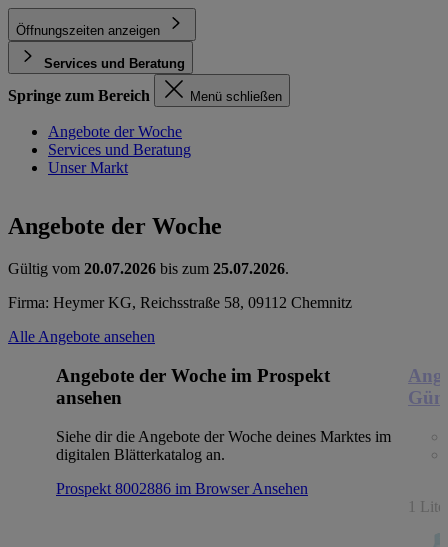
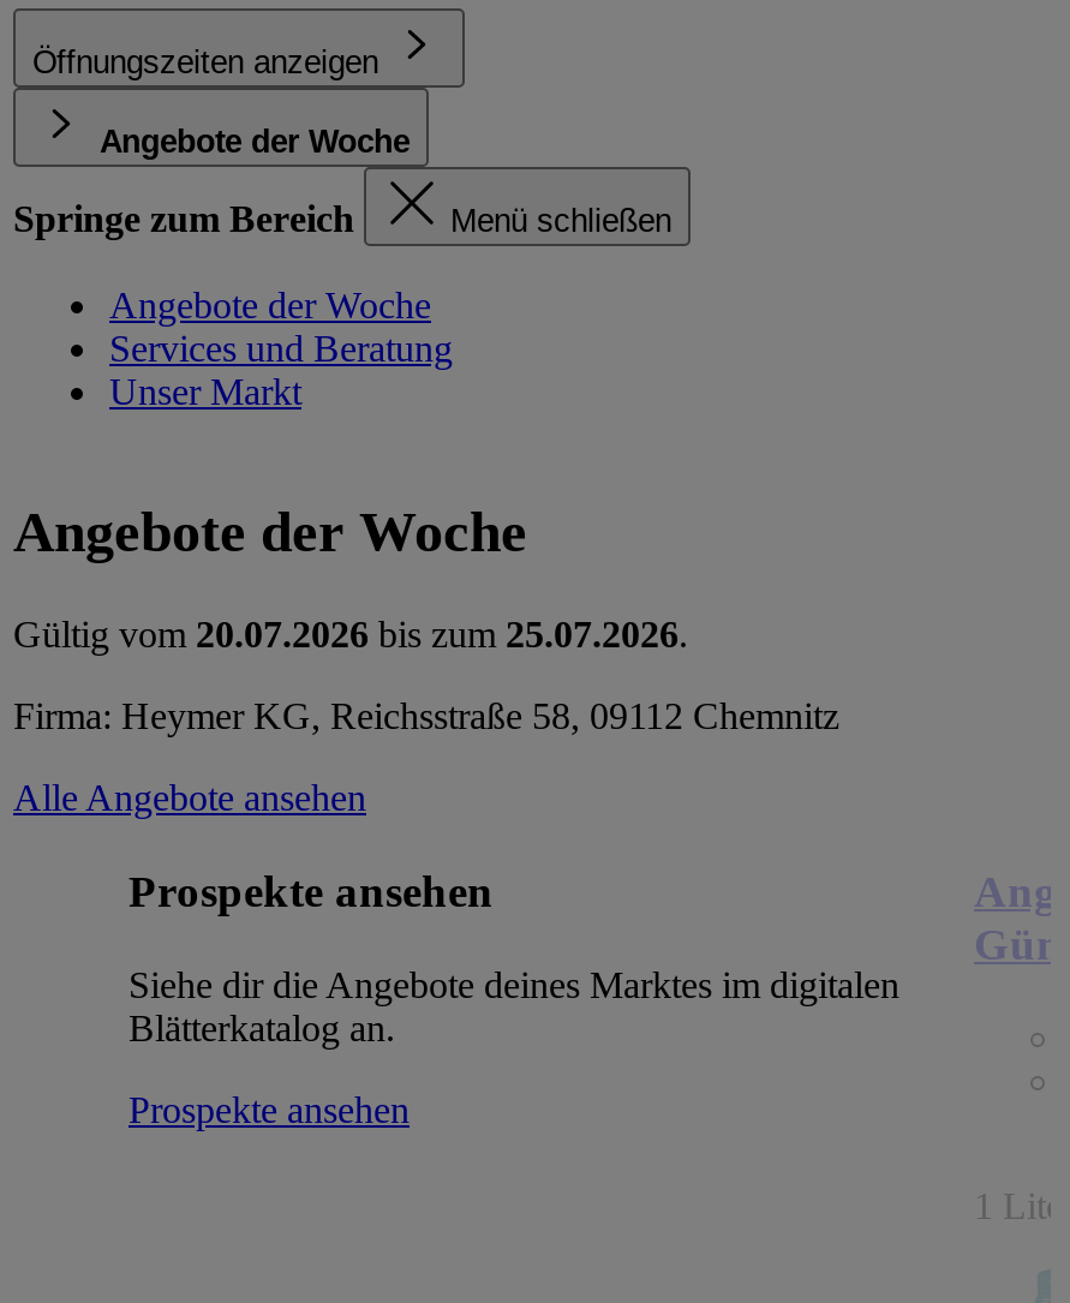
[44,55,185,70] Services und Beratung -> [100,122,410,159] Angebote der Woche
[56,365,330,408] Angebote der Woche im Prospekt | ansehen -> [128,866,494,917] Prospekte ansehen
[56,428,391,463] Siehe dir die Angebote der Woche deines Marktes im | digitalen Blätterkatalog an. -> [128,964,899,1048] Siehe dir die Angebote deines Marktes im digitalen | Blätterkatalog an.
[56,480,308,497] Prospekt 8002886 im Browser Ansehen -> [128,1089,410,1130] Prospekte ansehen

